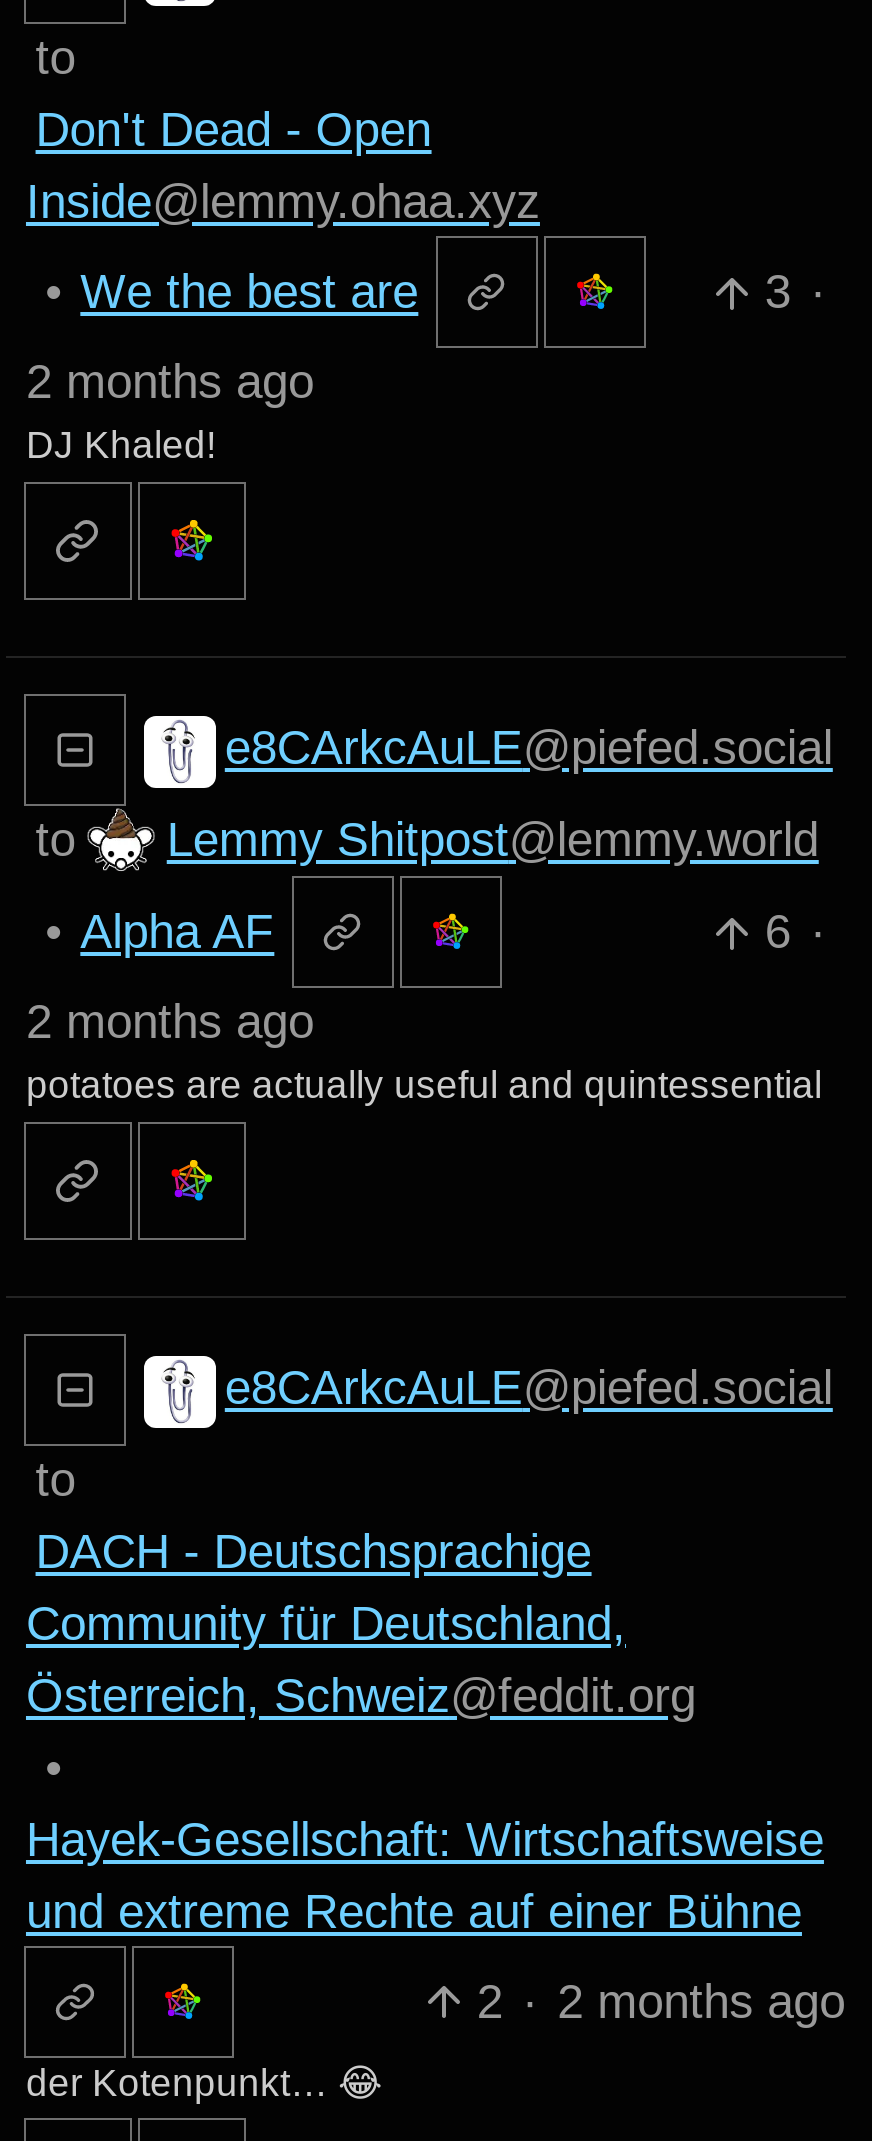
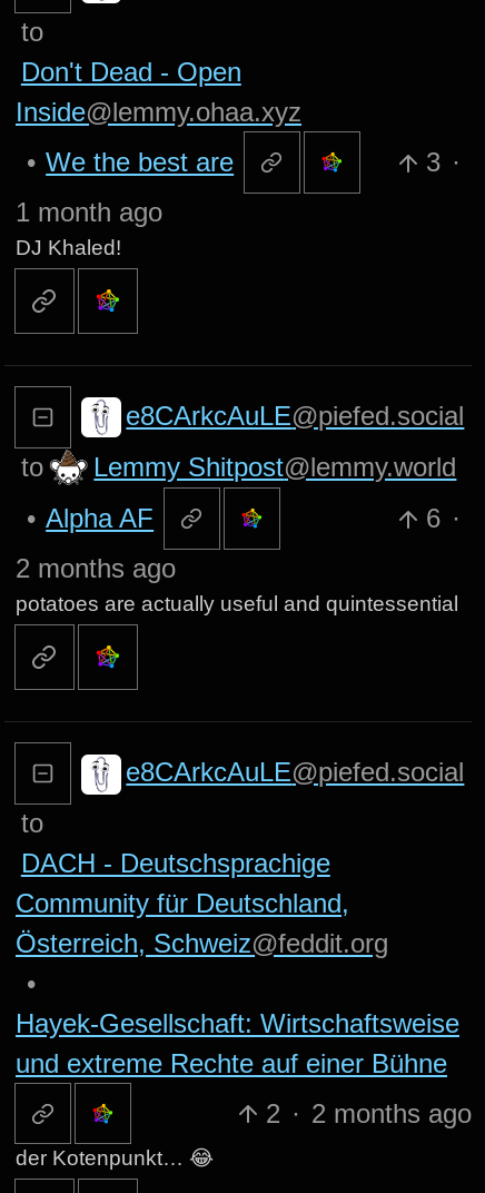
[26,354,314,408] 2 months ago -> [16,197,162,227] 1 month ago

